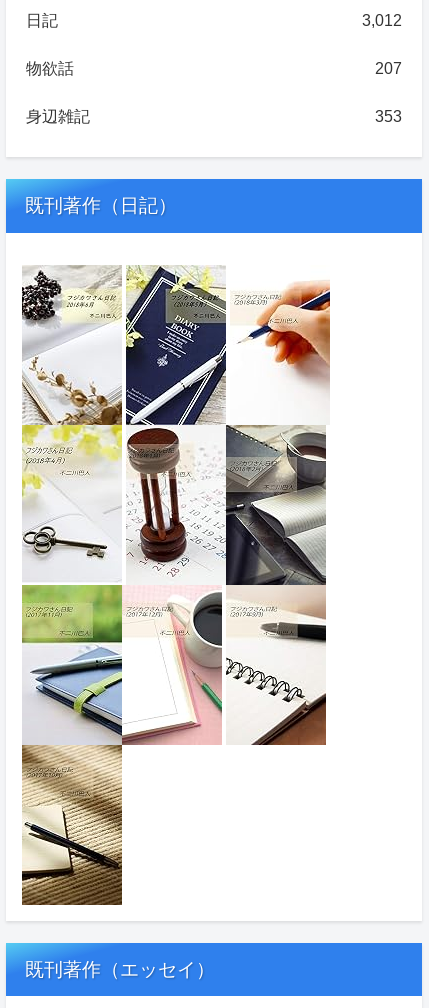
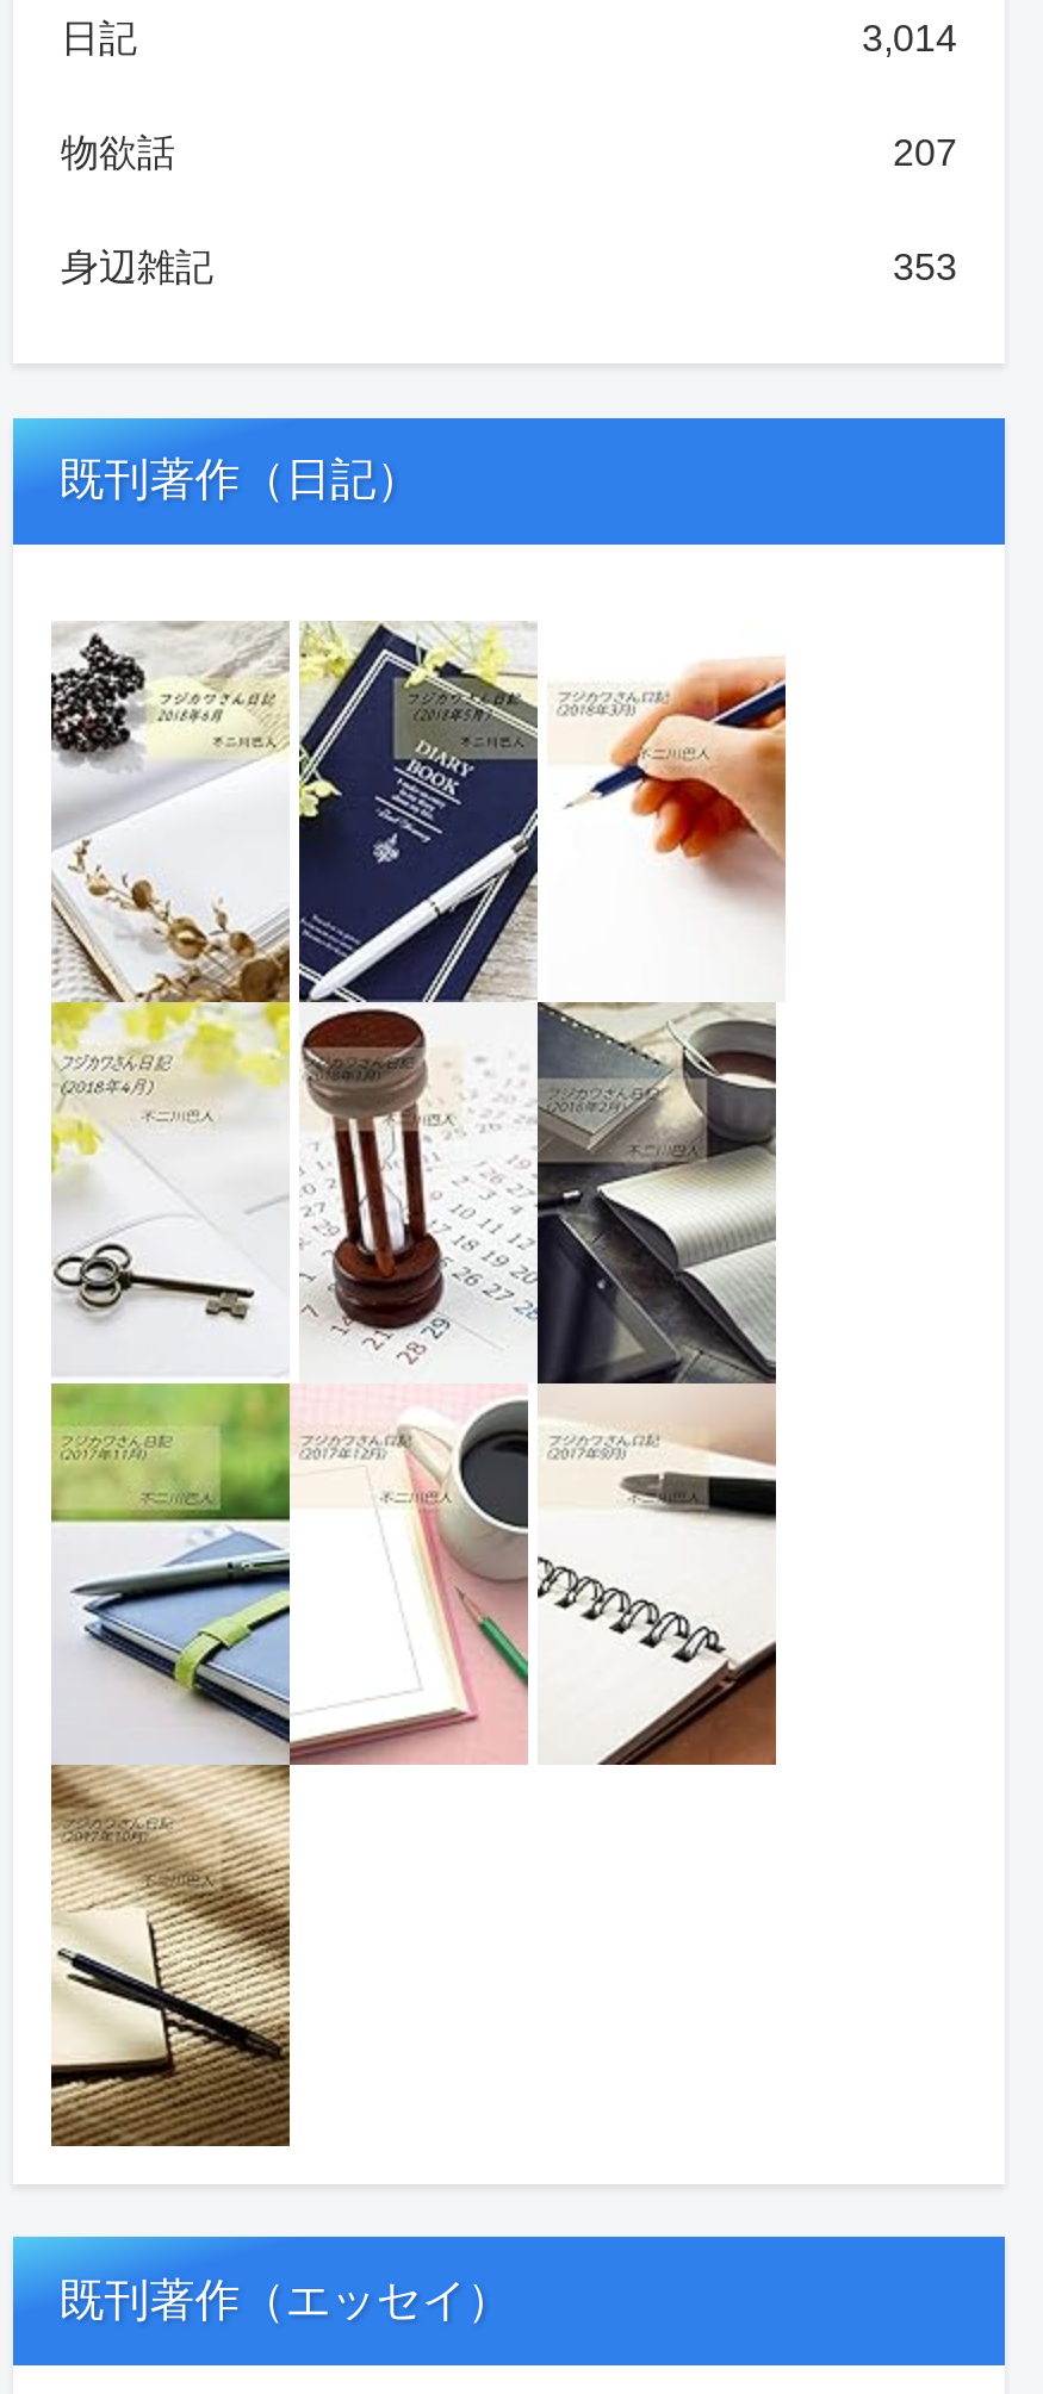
[362,12,402,29] 3,012 -> [862,19,957,60] 3,014

